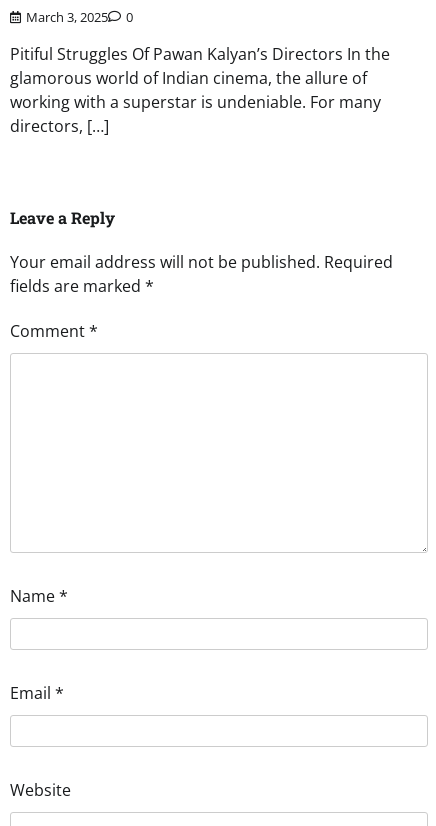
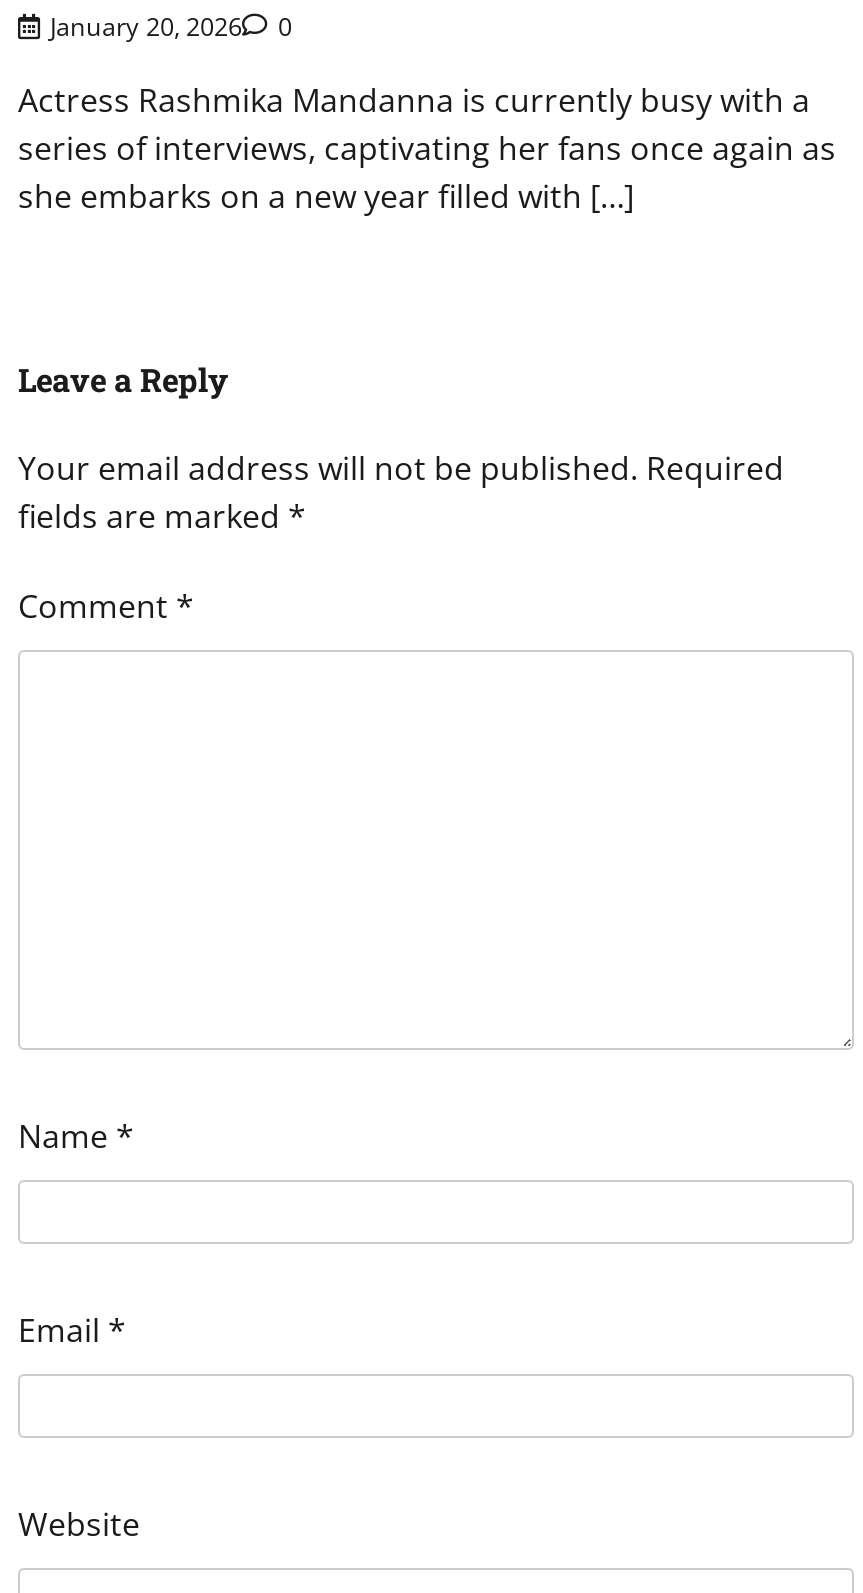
[26,8,133,26] March 3, 2025 0 -> [50,9,292,45] January 20, 2026 0
[10,43,390,137] Pitiful Struggles Of Pawan Kalyan’s Directors In the | glamorous world of Indian cinema, the allure of | working with a superstar is undeniable. For many | directors, […] -> [18,79,836,219] Actress Rashmika Mandanna is currently busy with a | series of interviews, captivating her fans once again as | she embarks on a new year filled with […]

